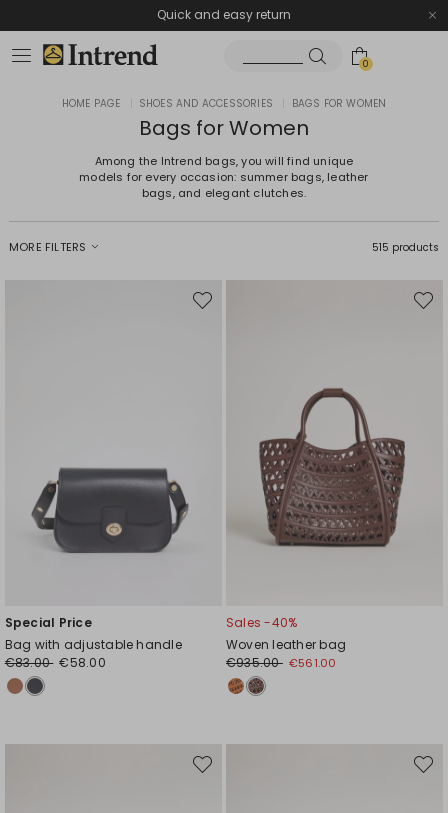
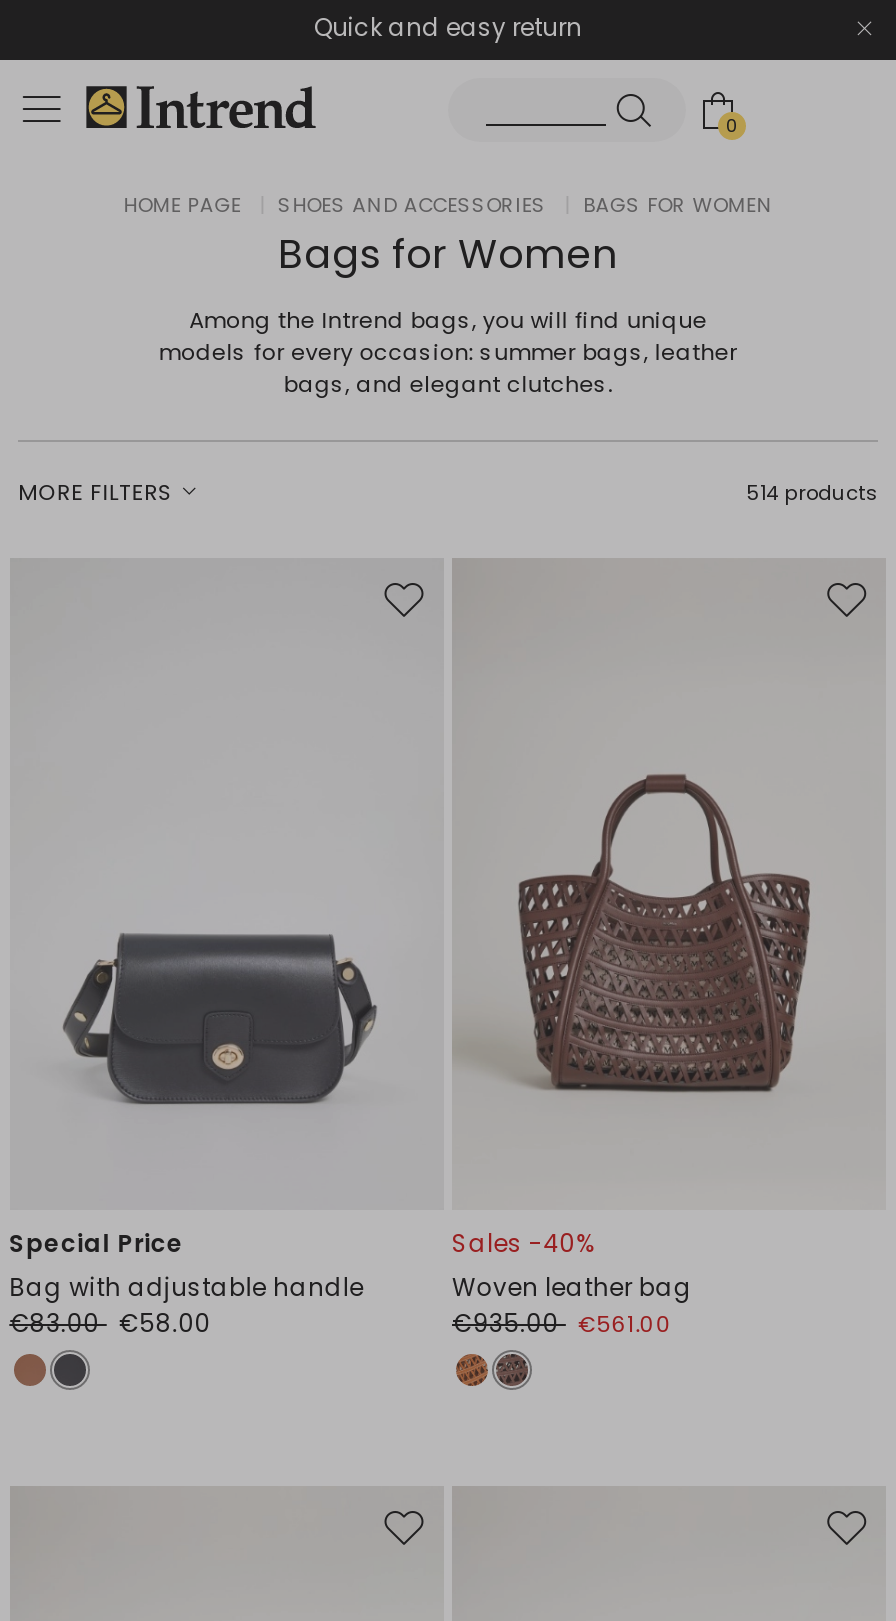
[372,239,439,254] 515 products -> [746,477,878,507] 514 products

